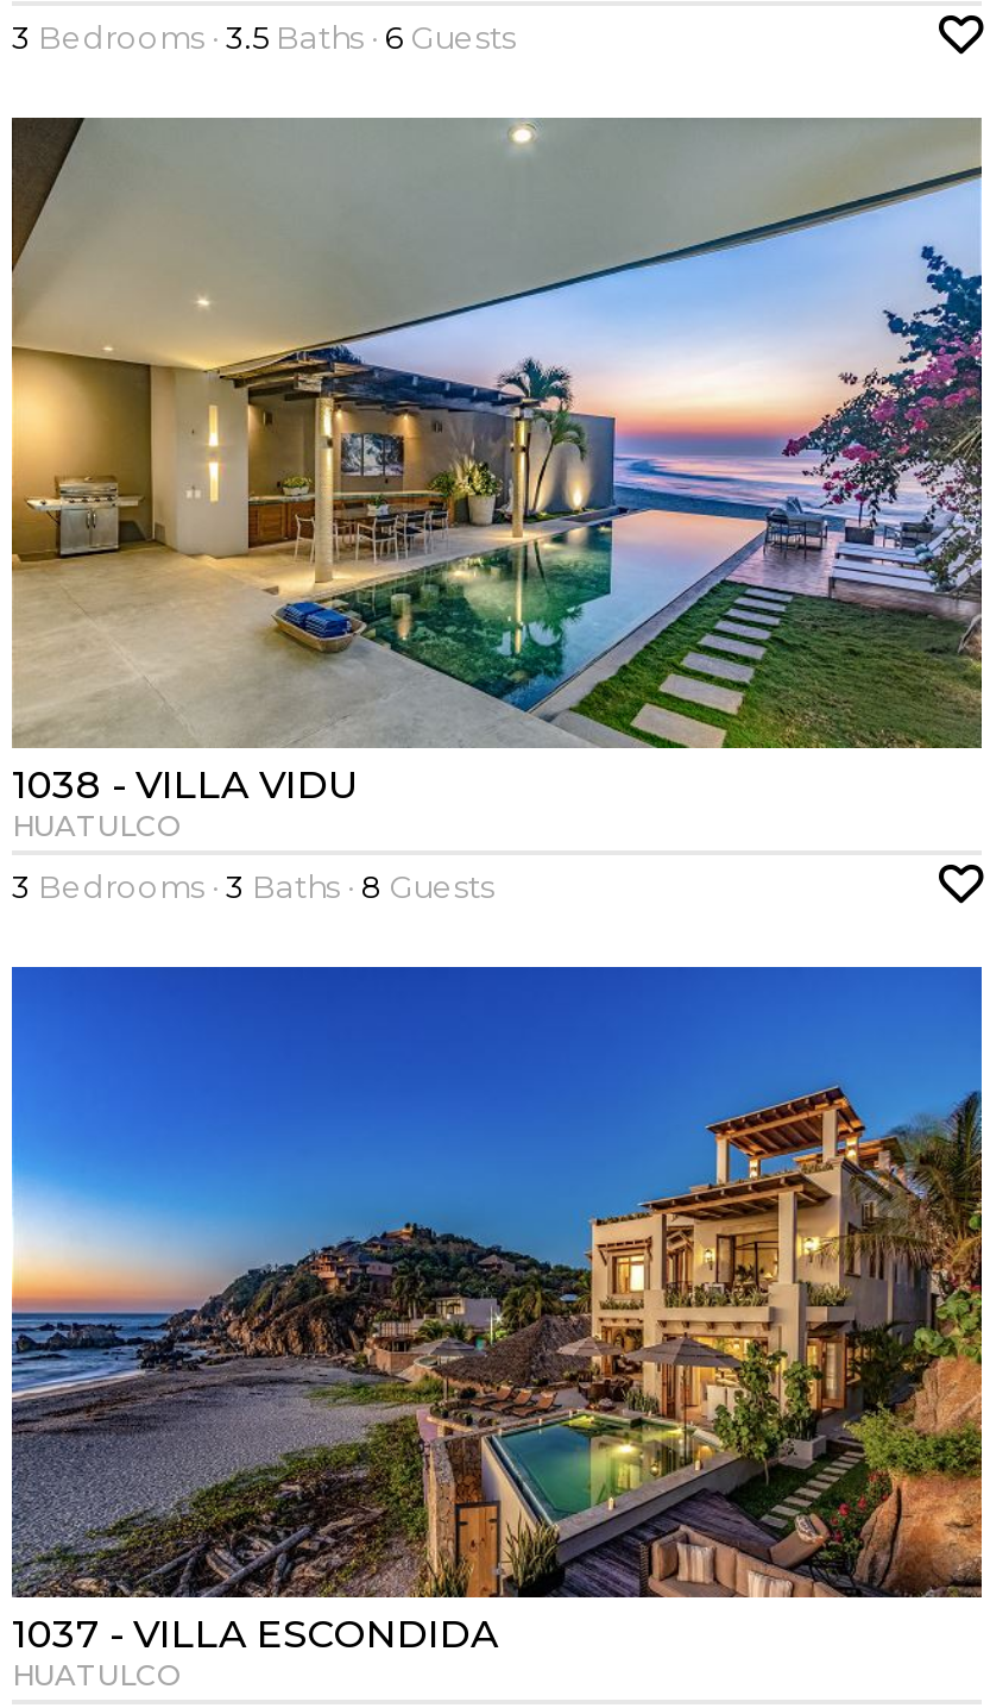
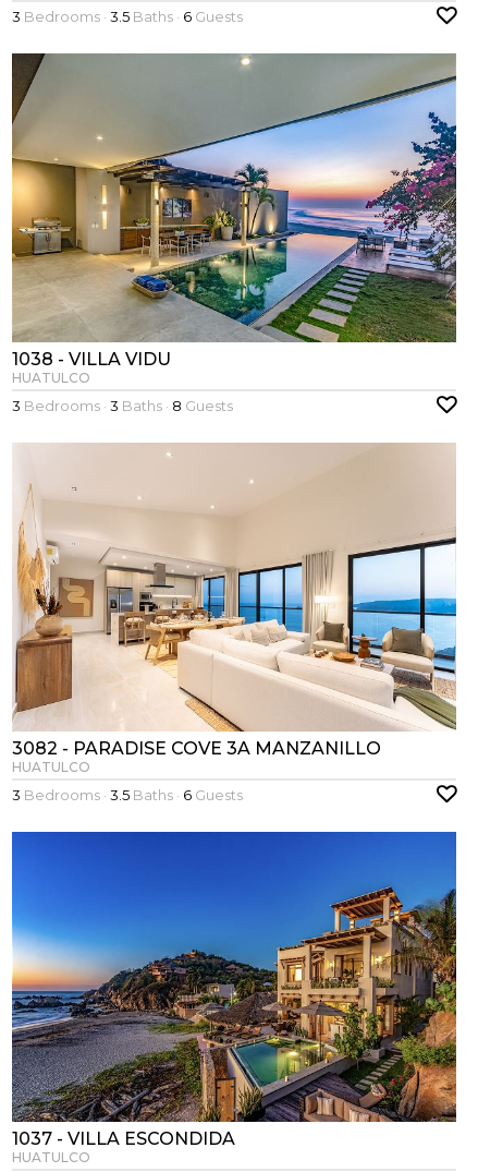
none -> [12,443,457,804] [image] | 3082 - PARADISE COVE 3A MANZANILLO | HUATULCO | 3 Bedrooms · 3.5 Baths · 6 Guests

